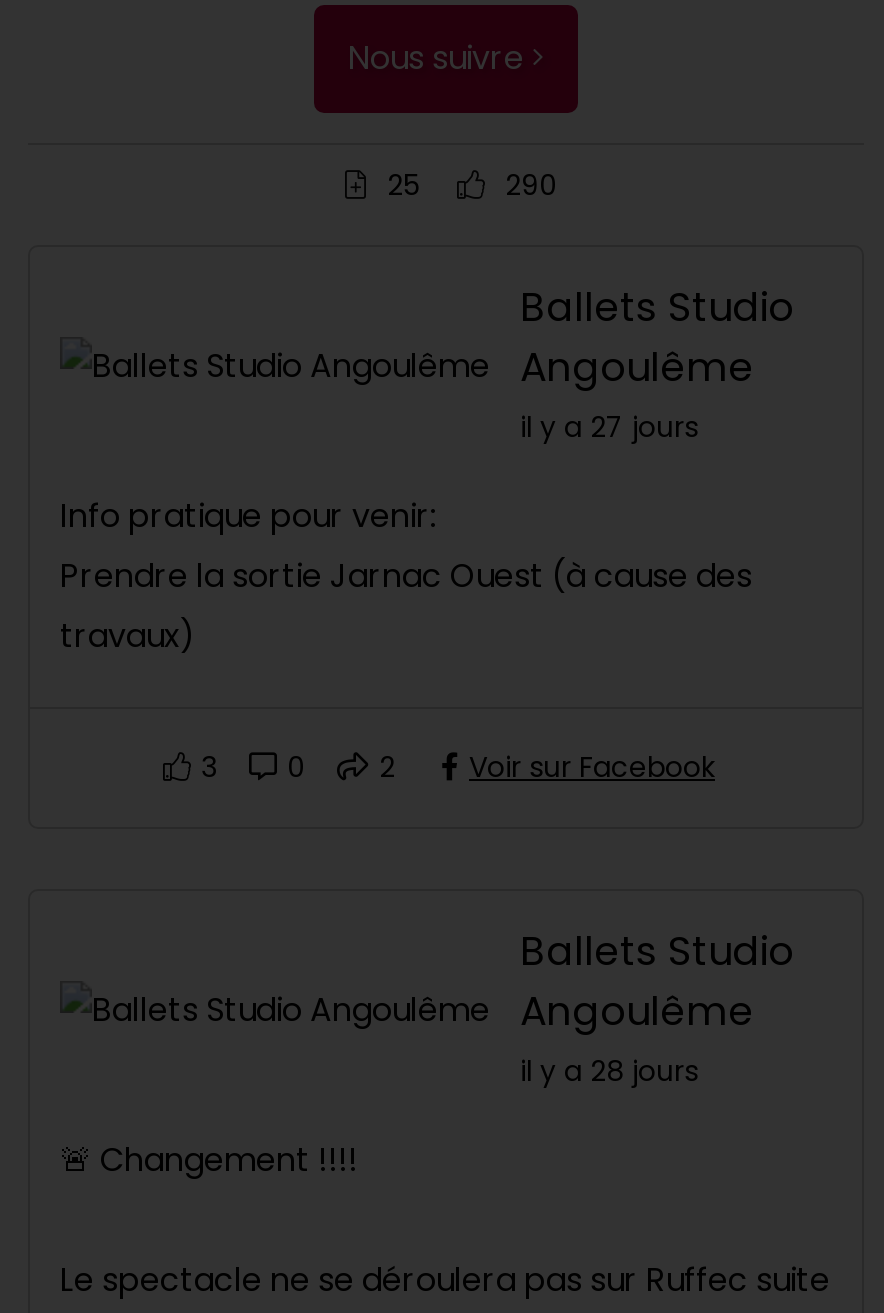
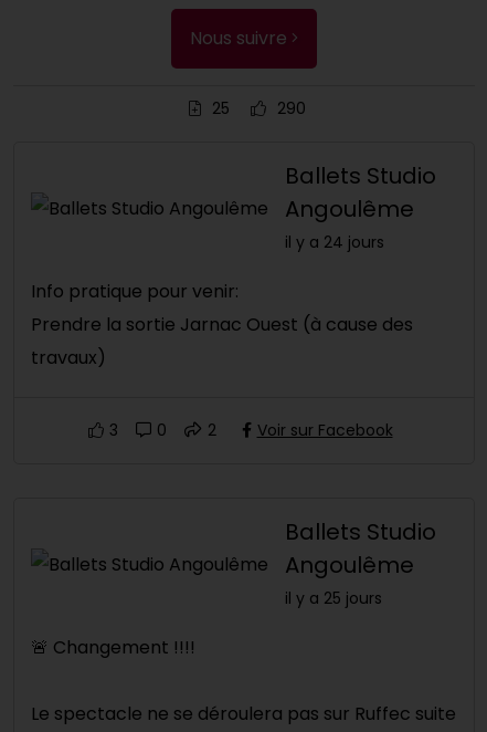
[520,408,698,448] il y a 27 jours -> [285,232,384,254] il y a 24 jours
[520,1052,698,1092] il y a 28 jours -> [285,588,382,610] il y a 25 jours

